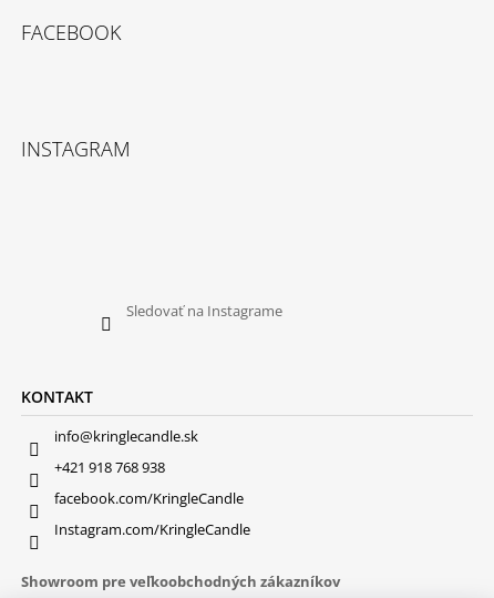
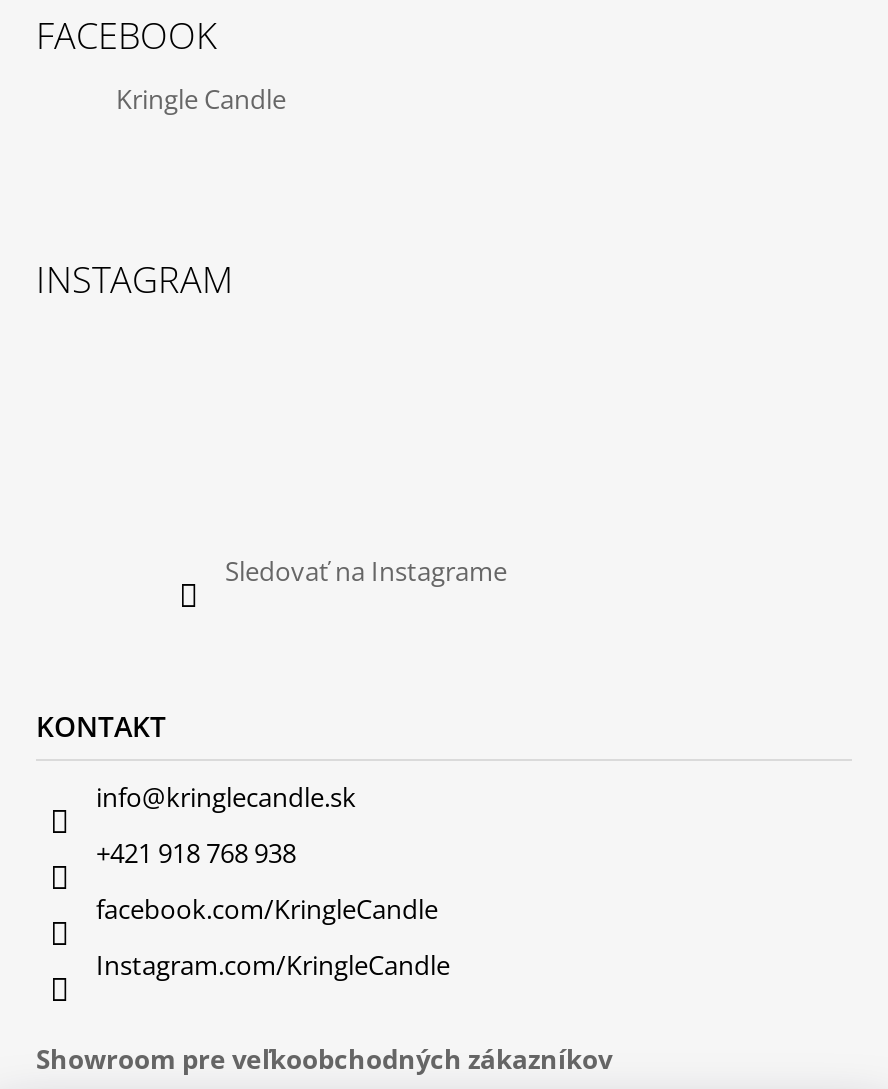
none -> [116,81,286,117] Kringle Candle

